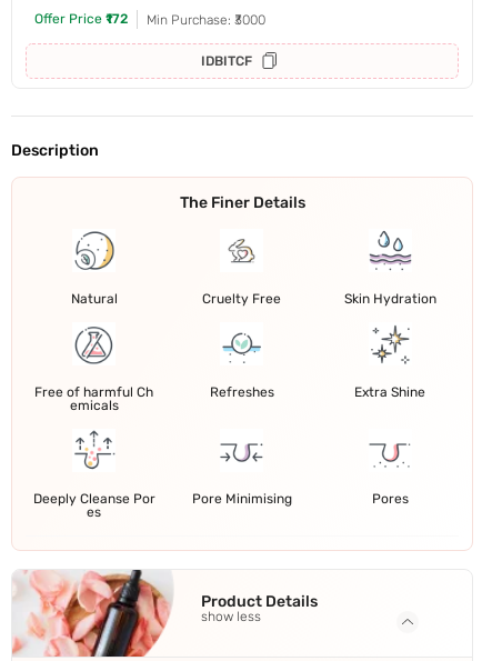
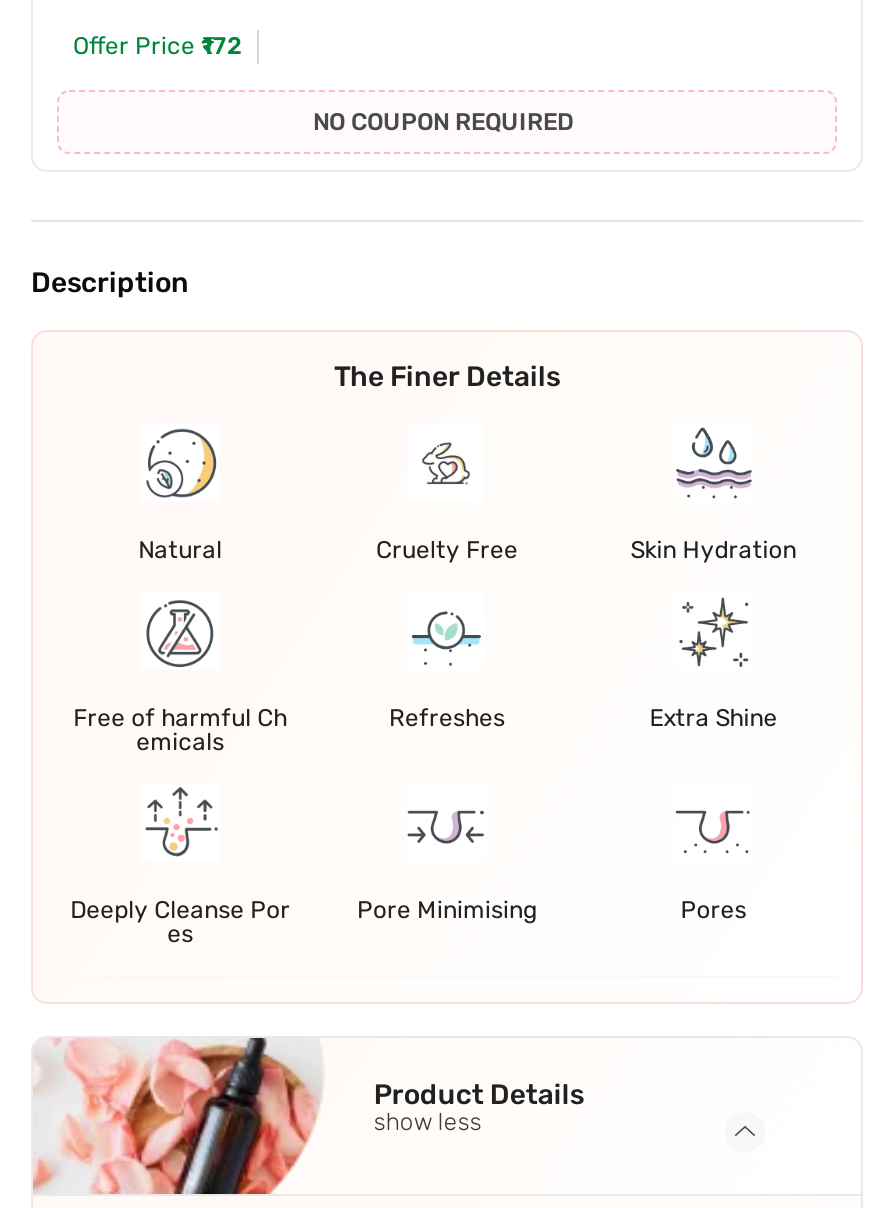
[147,12,265,69] Min Purchase: ₹3000 | IDBITCF -> [313,109,573,137] NO COUPON REQUIRED

